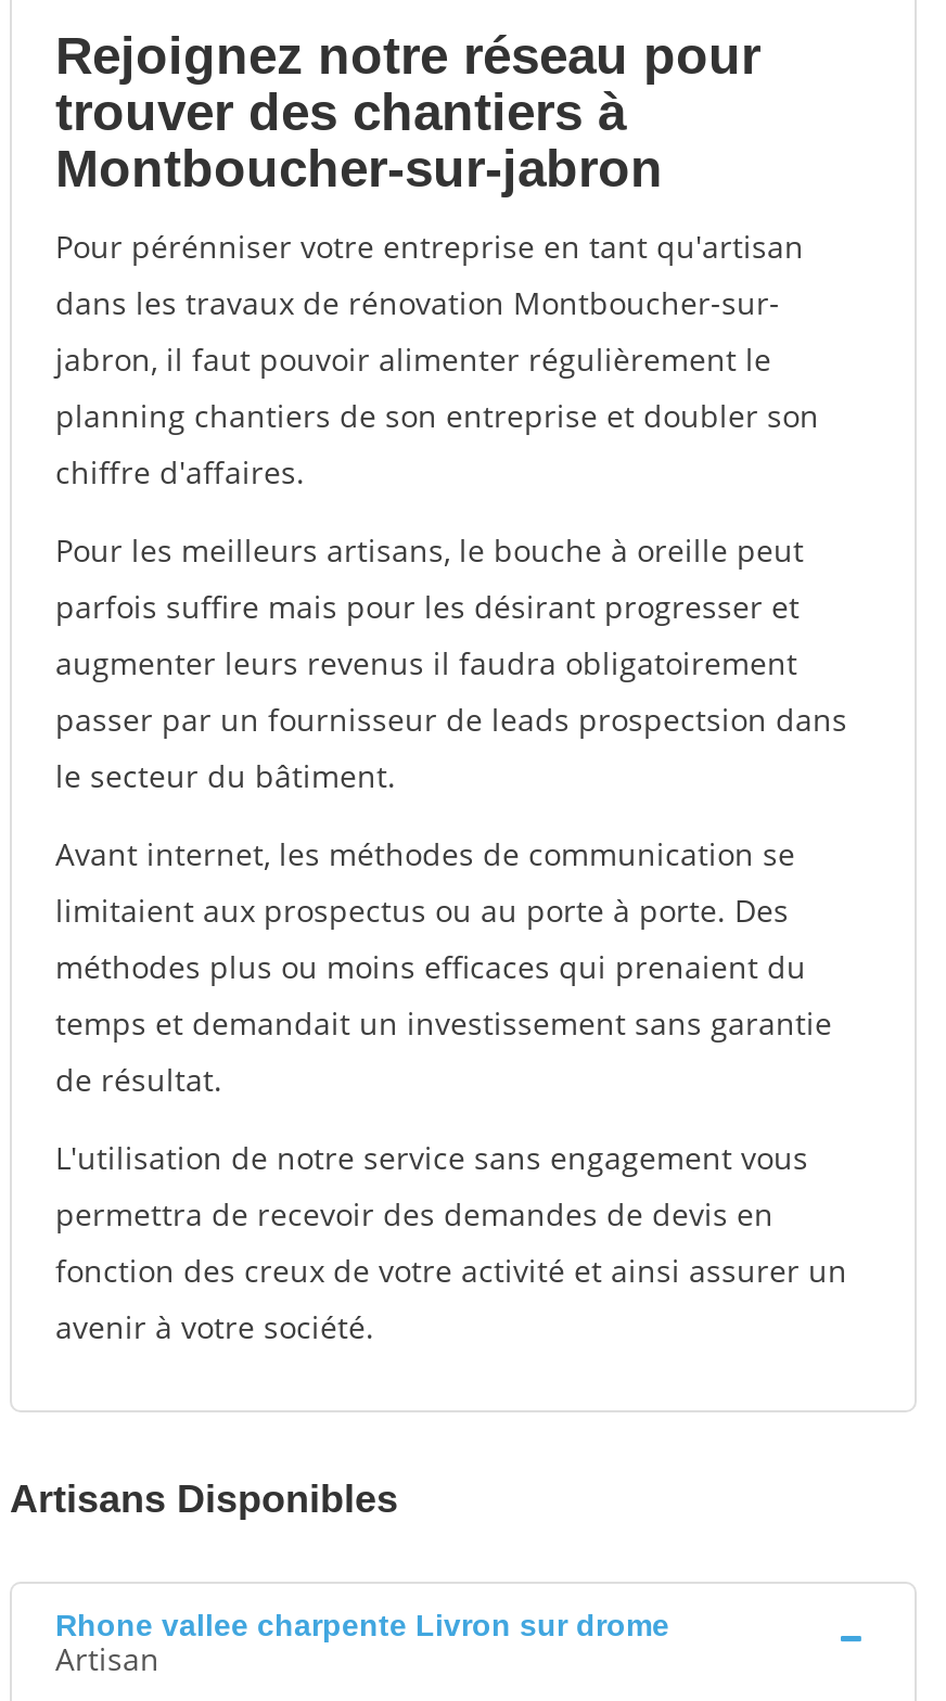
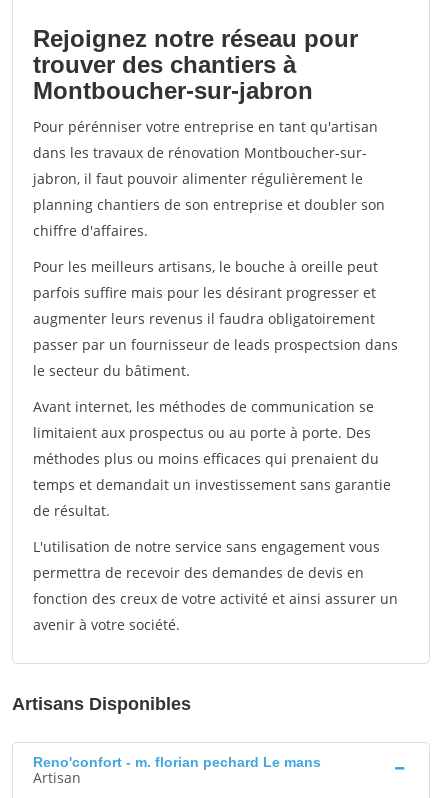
[55,1608,669,1642] Rhone vallee charpente Livron sur drome -> [33,754,321,770] Reno'confort - m. florian pechard Le mans

